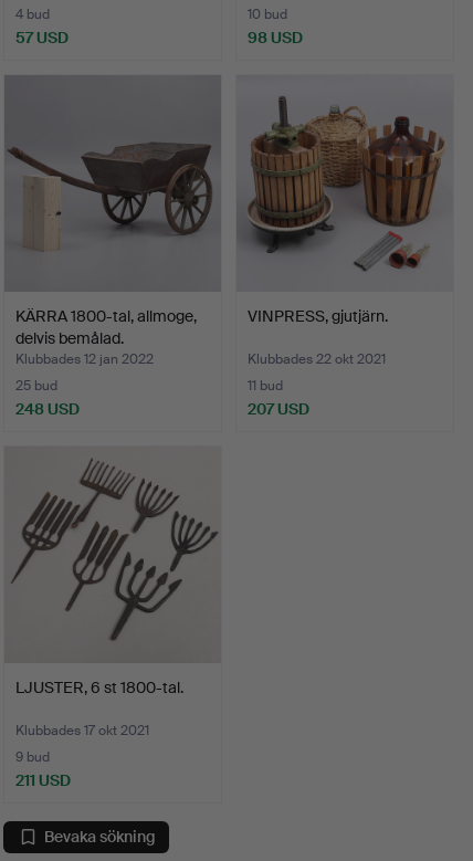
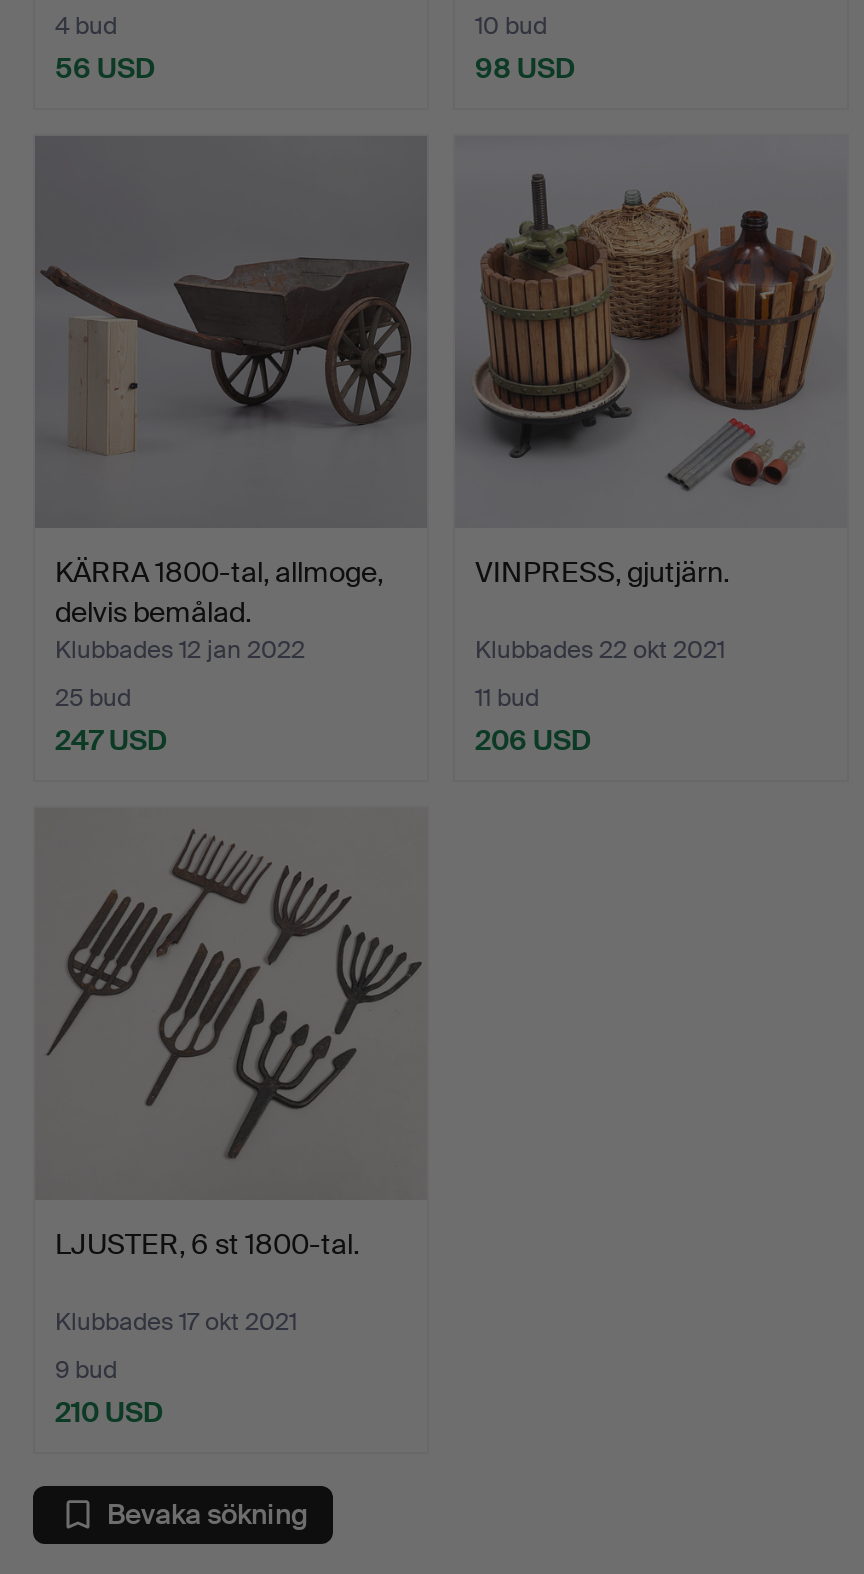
[15,28,69,47] 57 USD -> [55,50,155,86] 56 USD
[15,399,80,419] 248 USD -> [55,722,167,758] 247 USD
[248,399,309,419] 207 USD -> [475,722,591,758] 206 USD
[15,770,71,790] 211 USD -> [55,1394,163,1430] 210 USD

